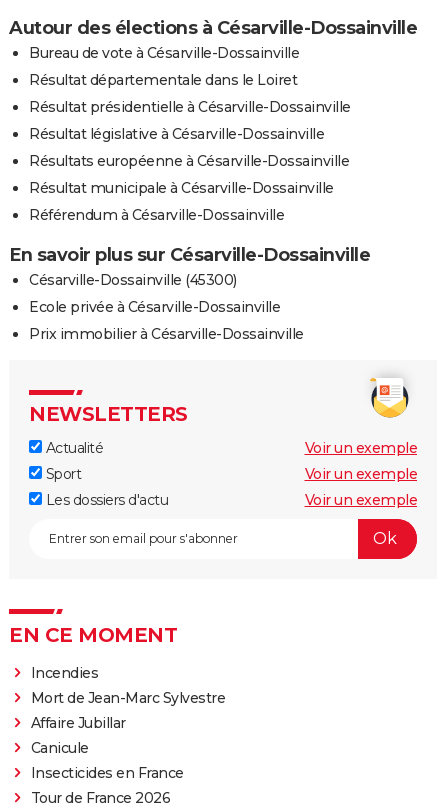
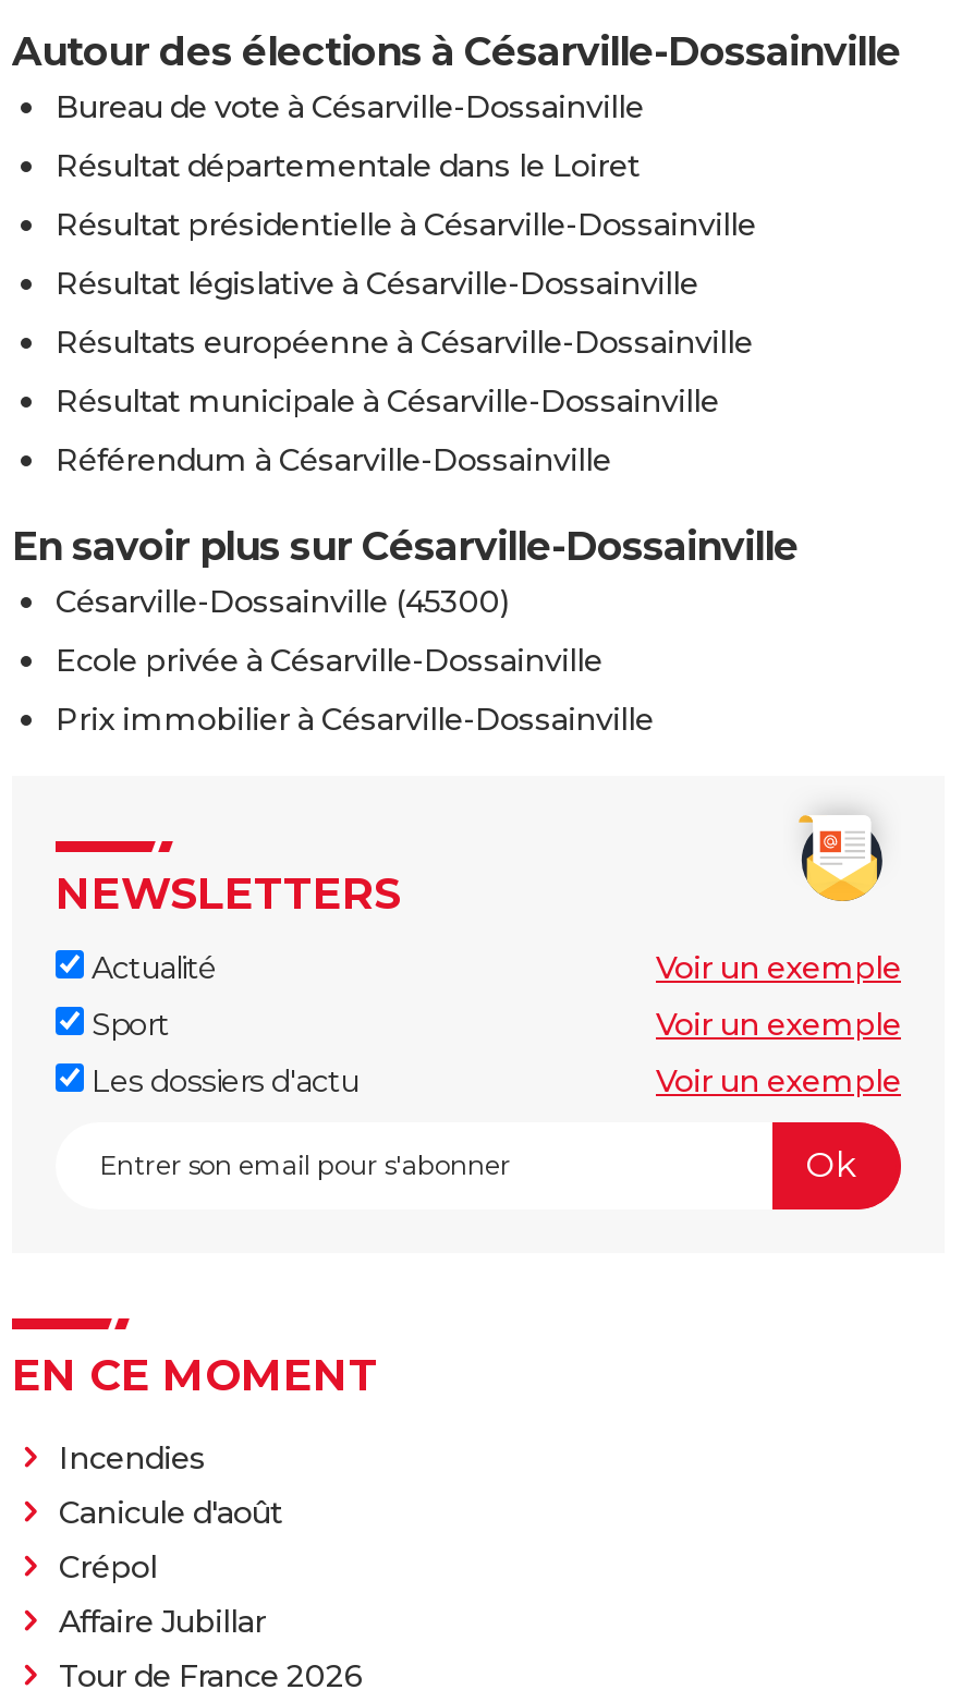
[30,688,225,706] Mort de Jean-Marc Sylvestre -> [59,1492,282,1585] Canicule d'août | Crépol
moved [30,713,125,731] -> [59,1601,266,1640]: Affaire Jubillar
[30,738,183,781] Canicule | Insecticides en France -> none

